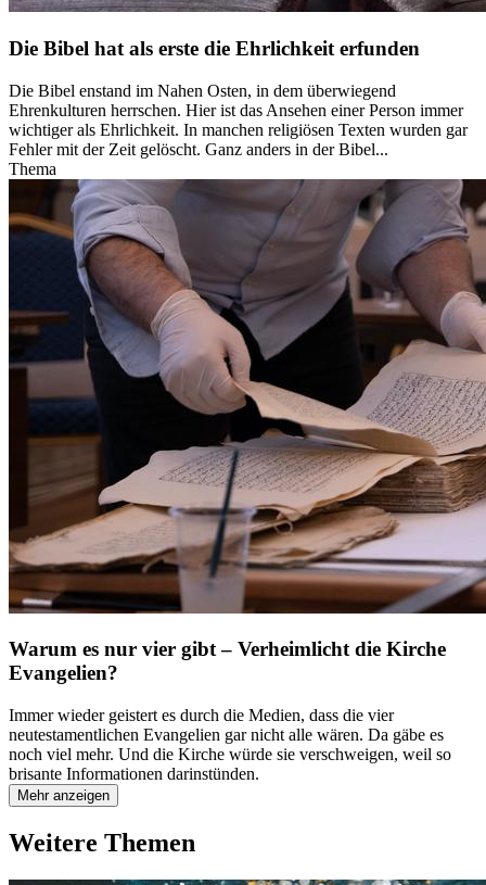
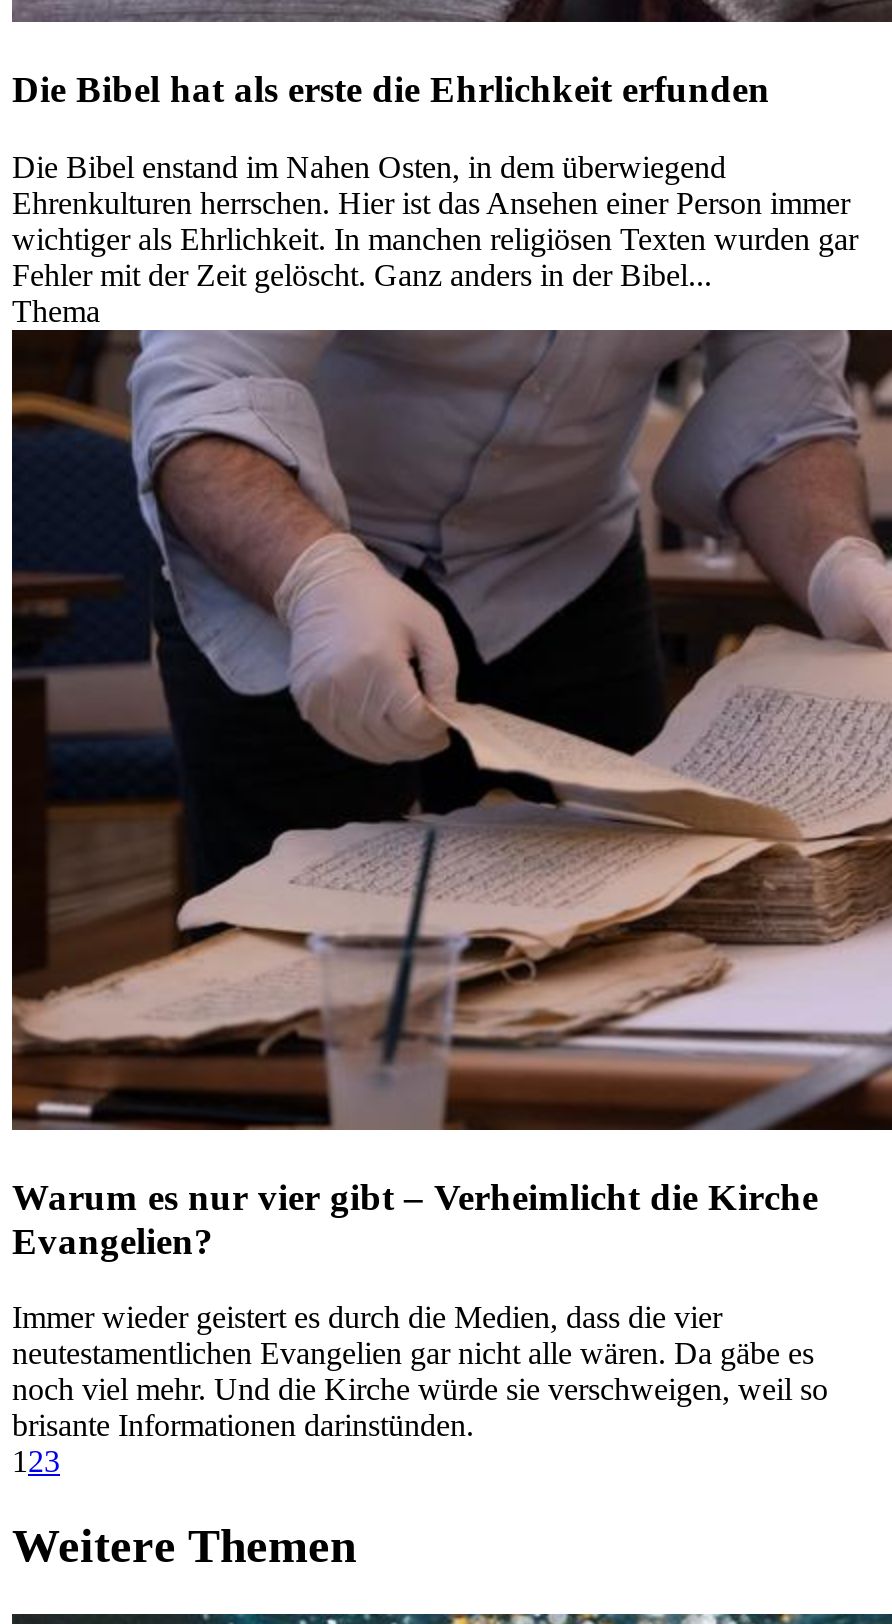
[17,787,110,804] Mehr anzeigen -> [12,1444,60,1478] 1 23

